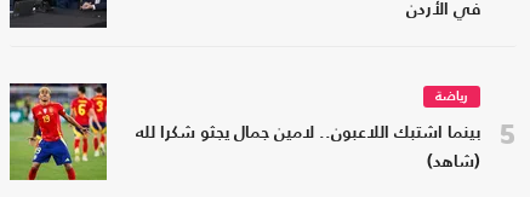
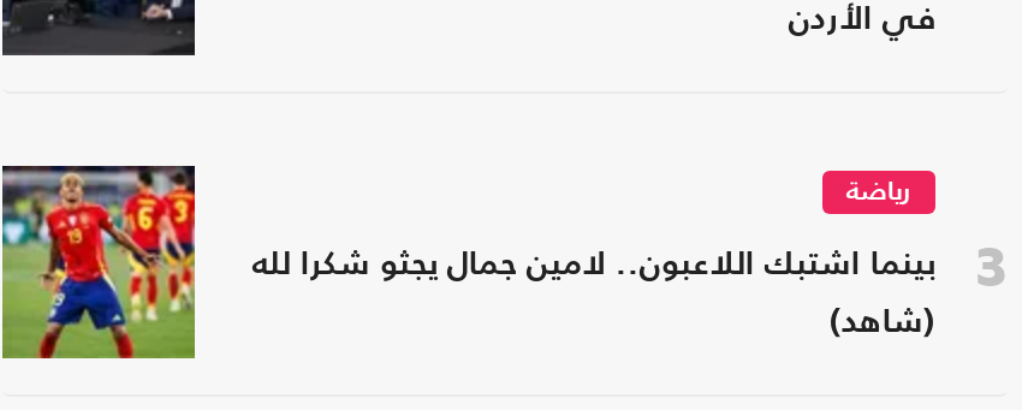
[136,116,517,150] 5 بينما اشتبك اللاعبون.. لامين جمال يجثو شكرا لله -> [252,231,1008,298] 3 بينما اشتبك اللاعبون.. لامين جمال يجثو شكرا لله

